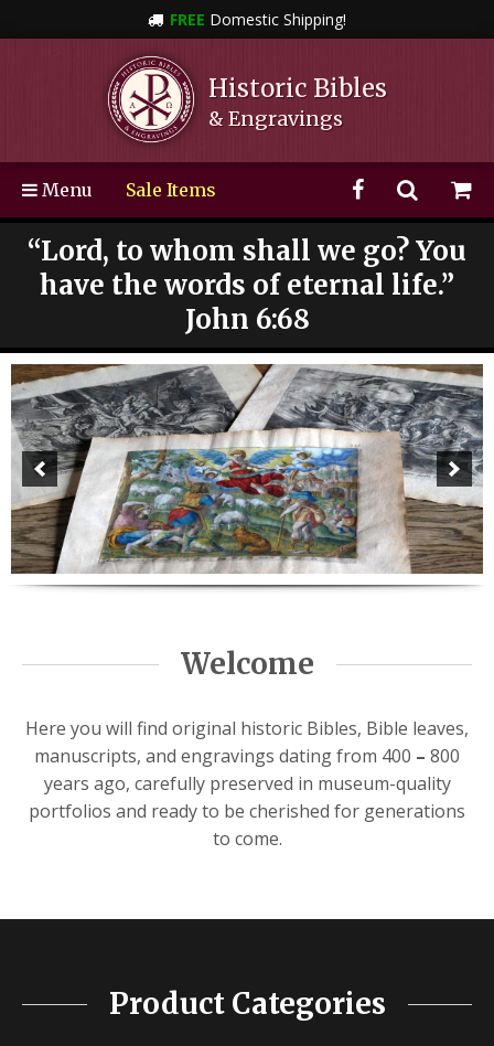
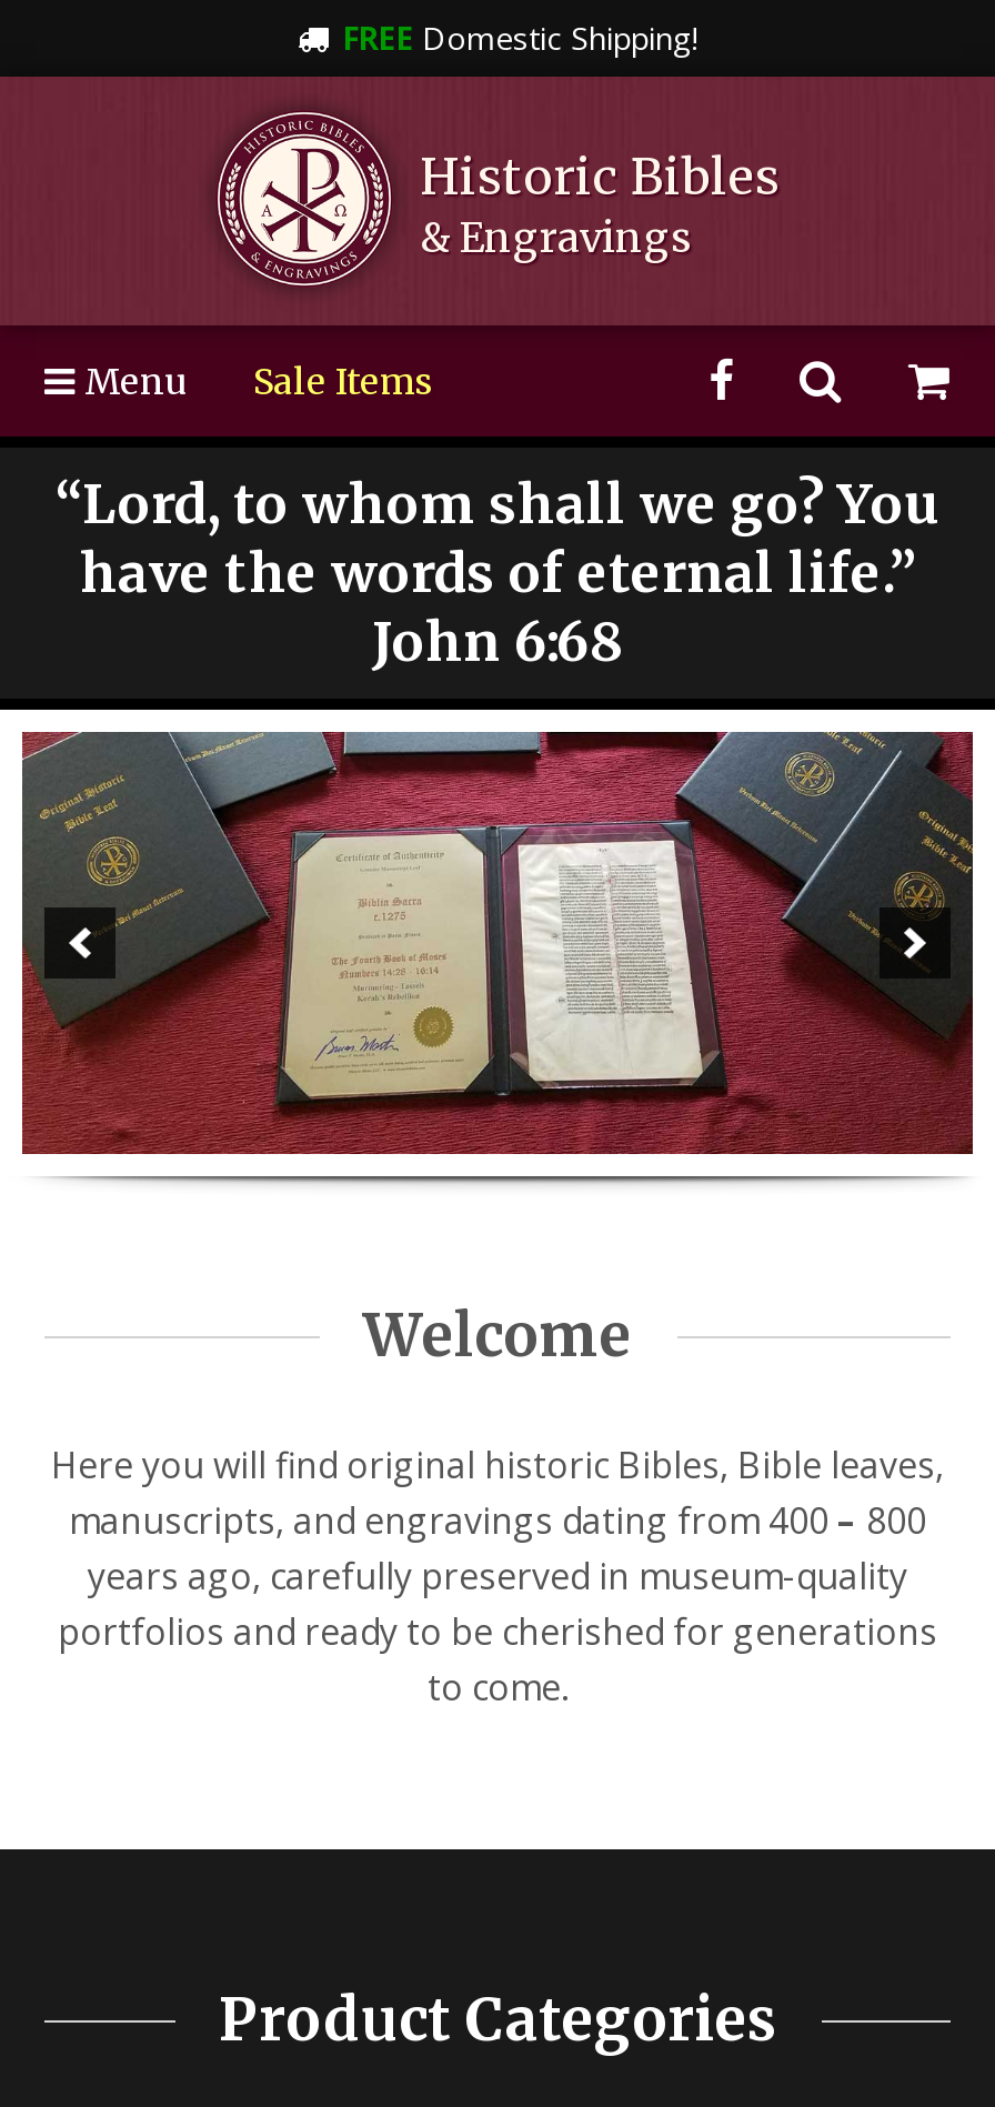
[11,363,483,574] [image] -> [22,730,975,1156] [image]

